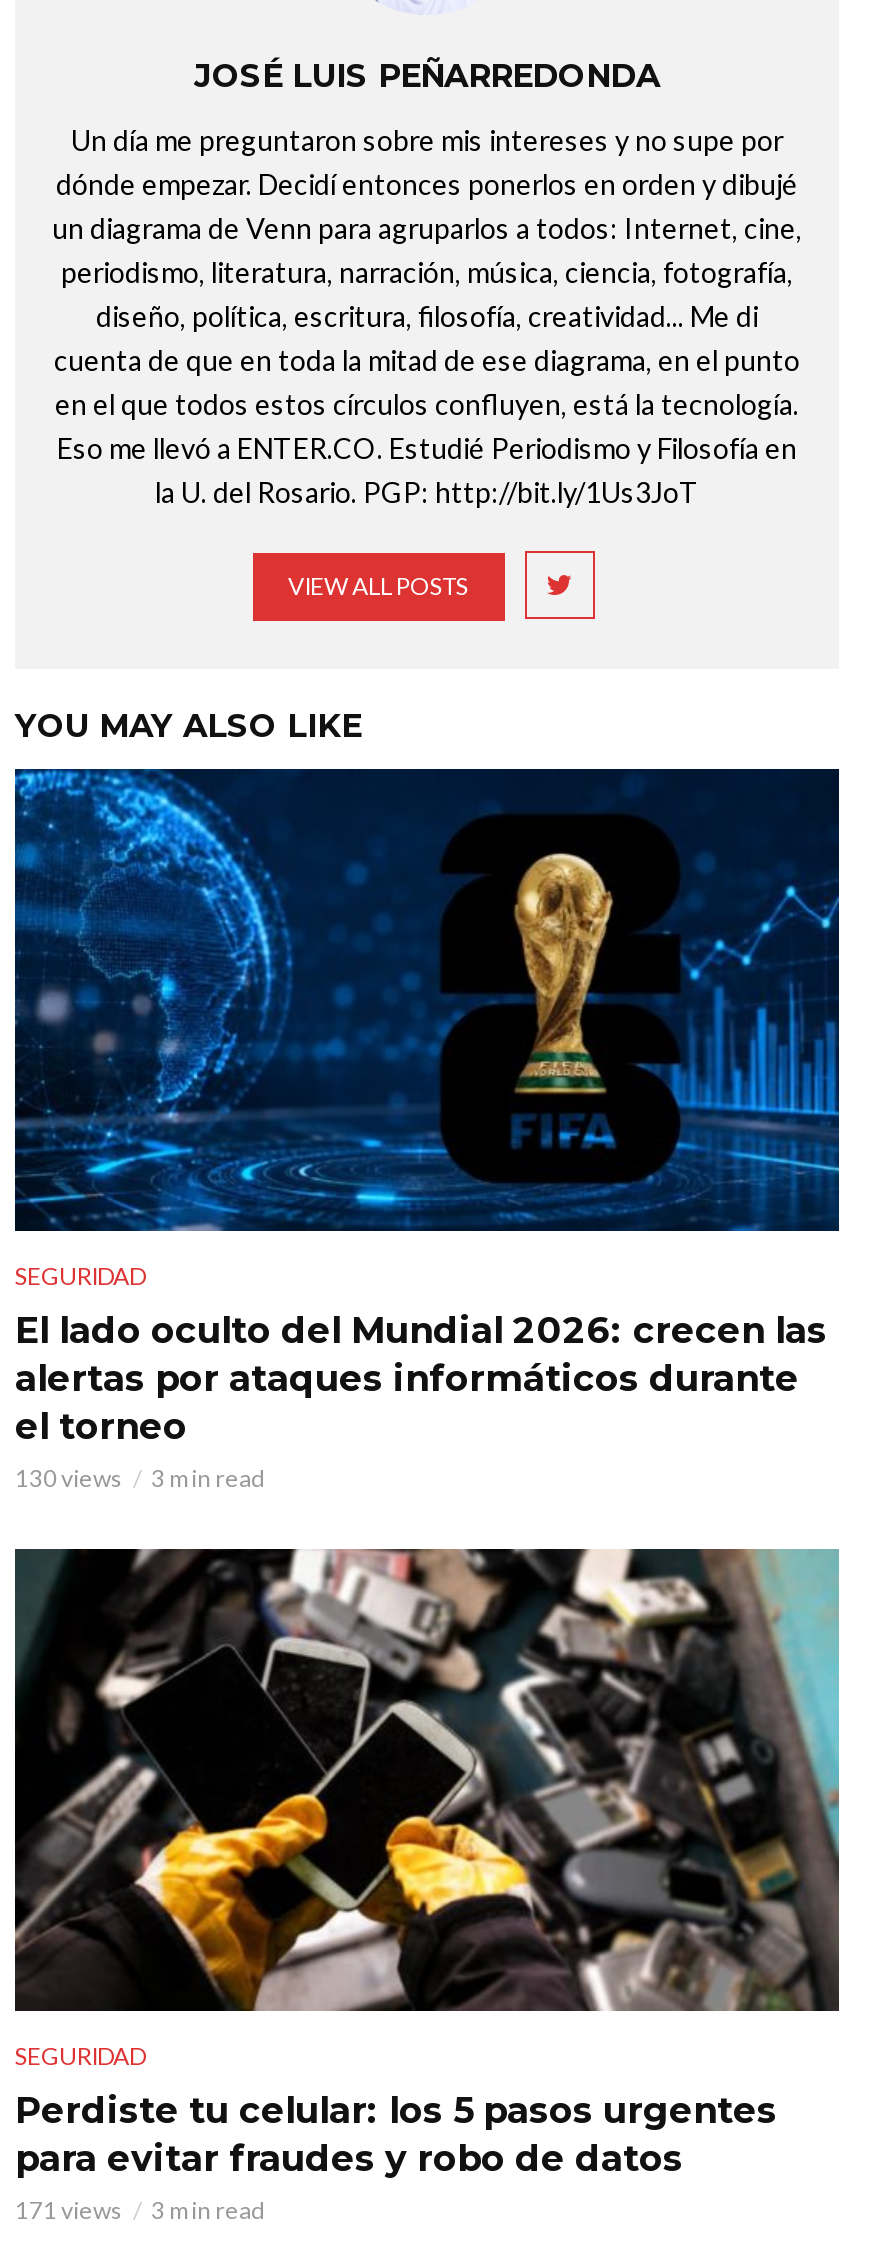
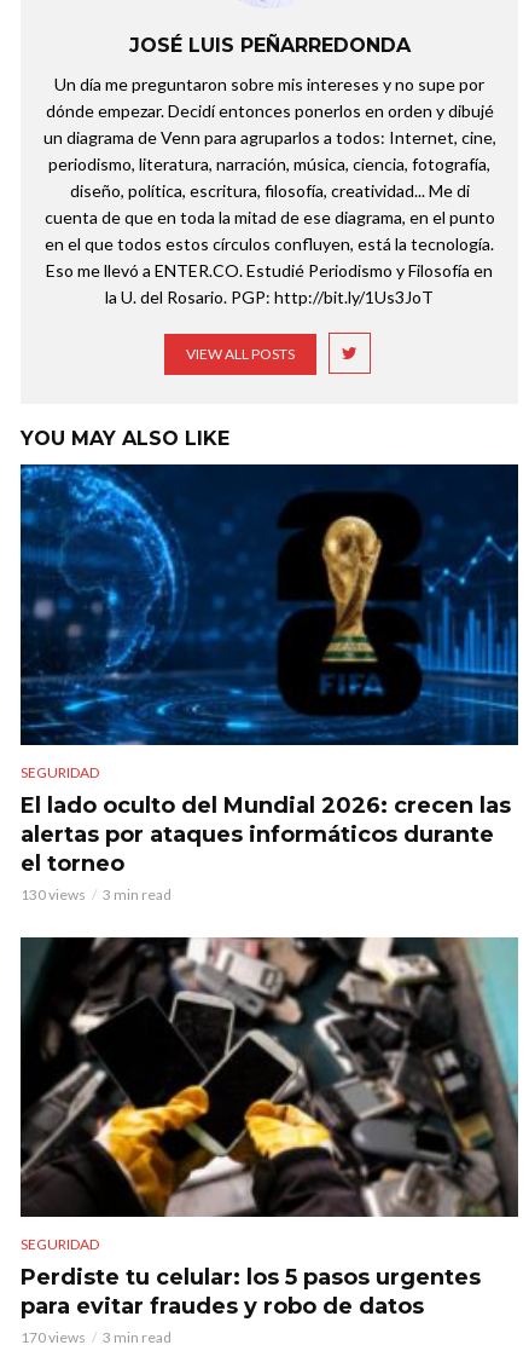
[15,2194,265,2224] 171 views 3 min read -> [21,1328,172,1346] 170 views 3 min read

